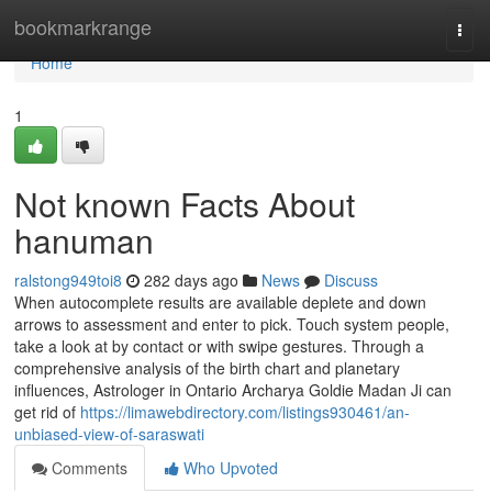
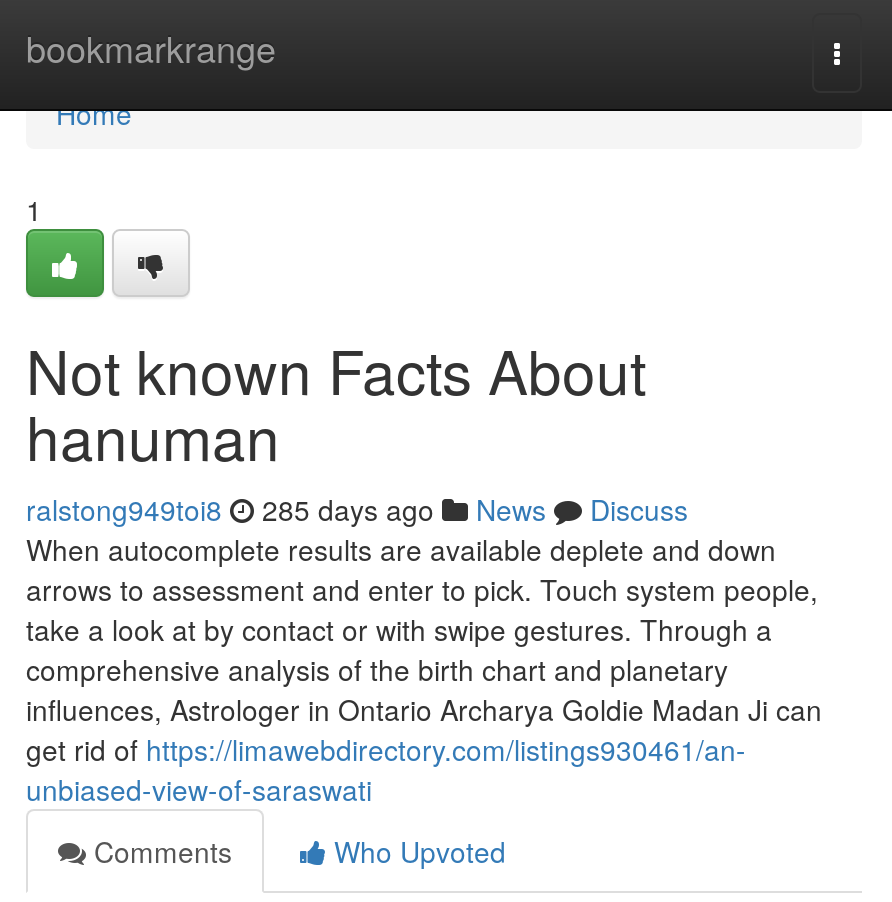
[14,269,378,291] ralstong949toi8 282 days ago News Discuss -> [26,489,688,529] ralstong949toi8 285 days ago News Discuss

